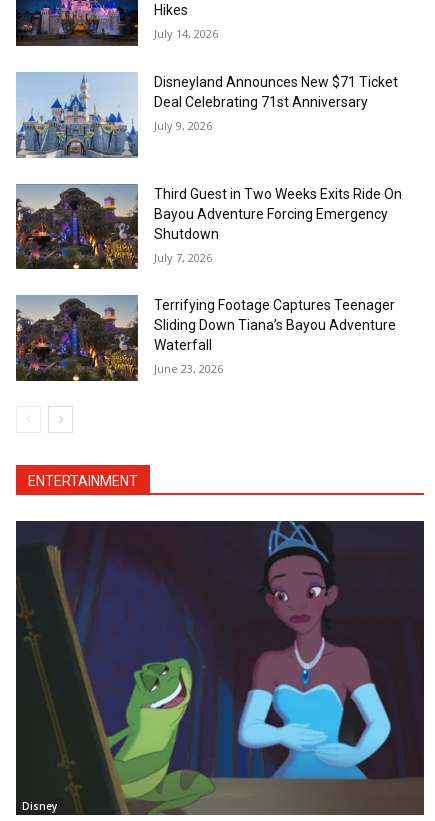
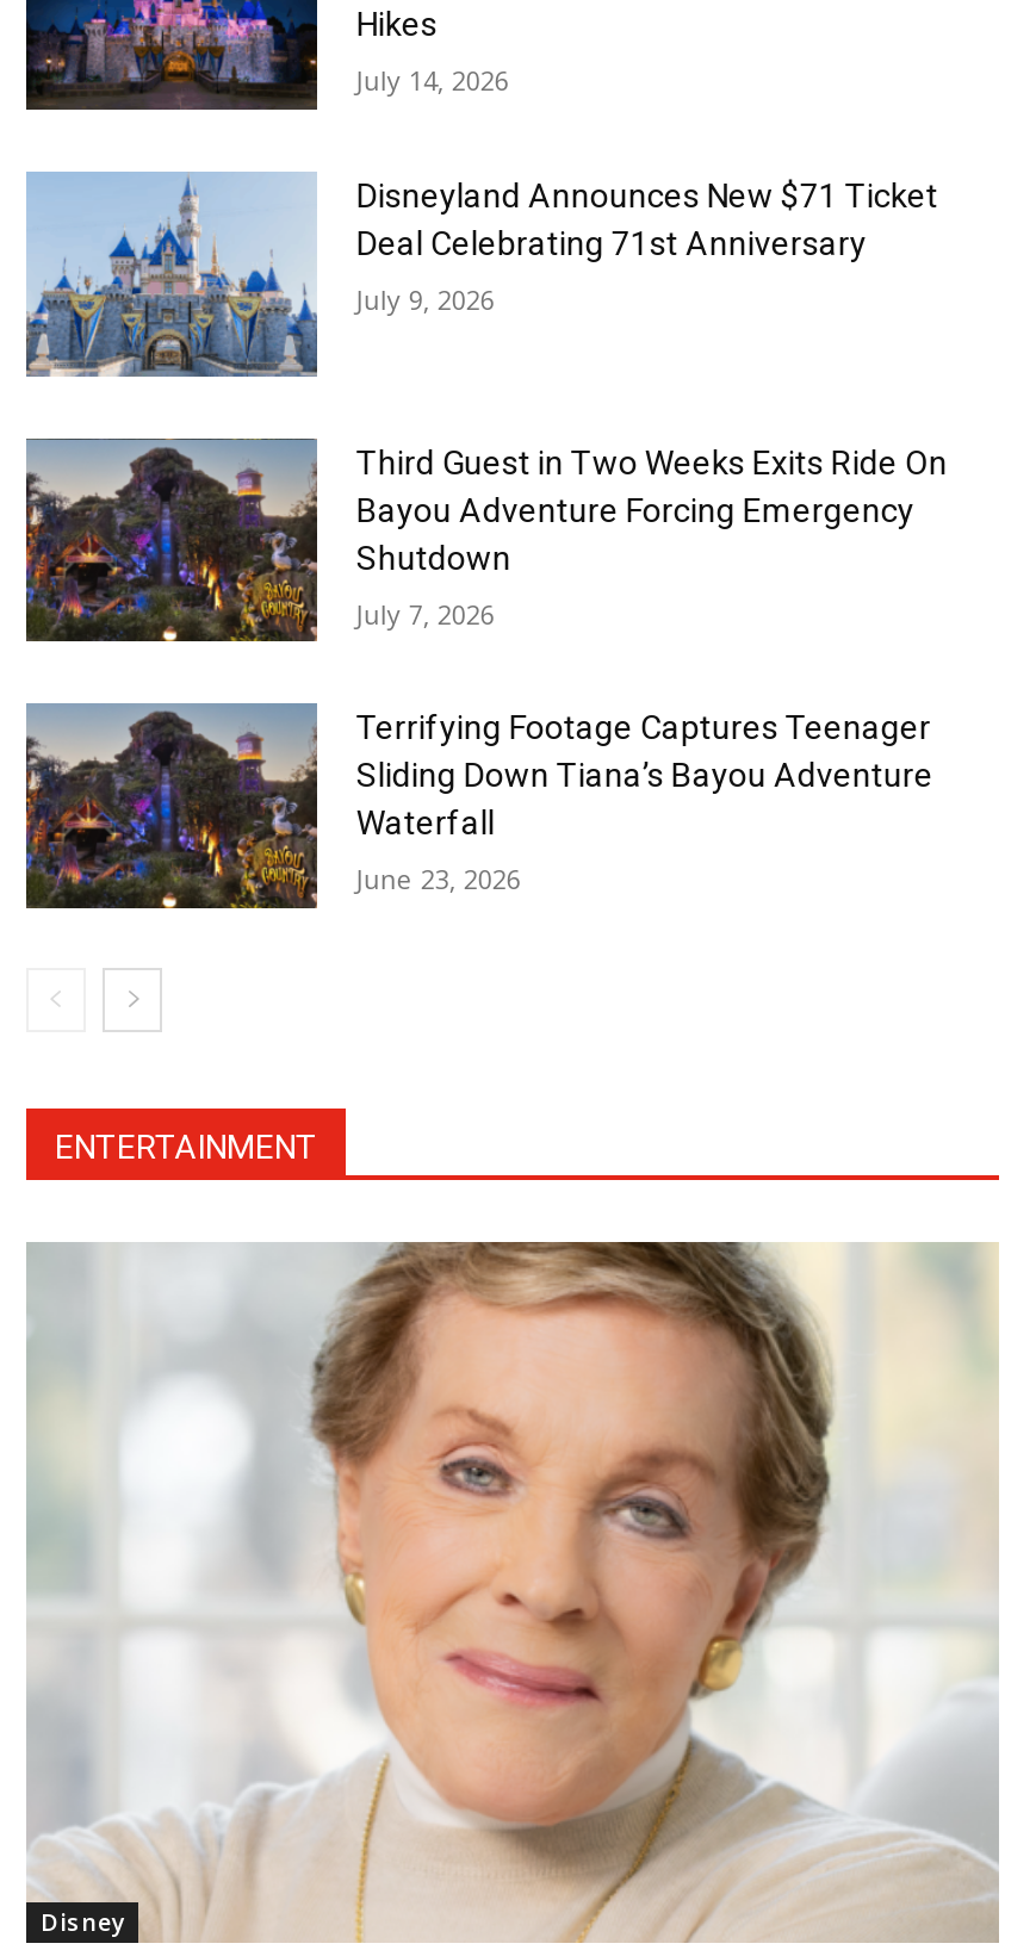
[15,520,425,816] [image] -> [26,1240,999,1943] [image]

